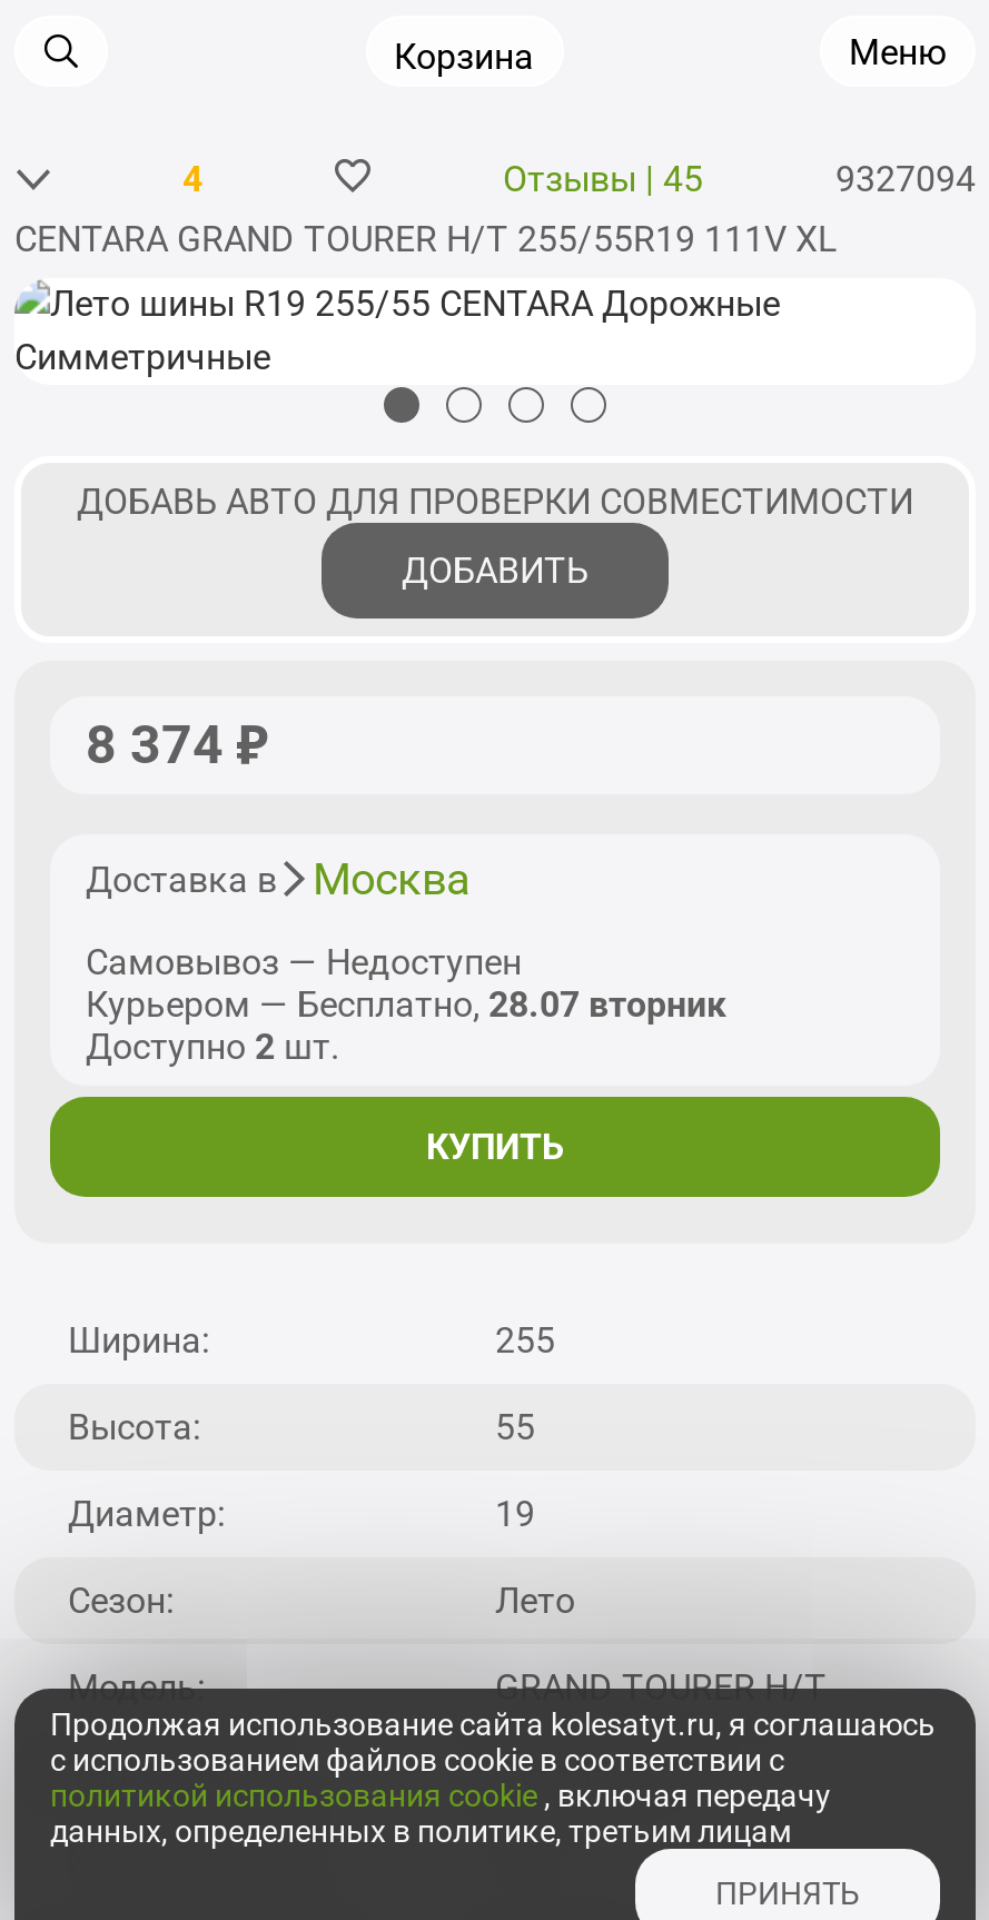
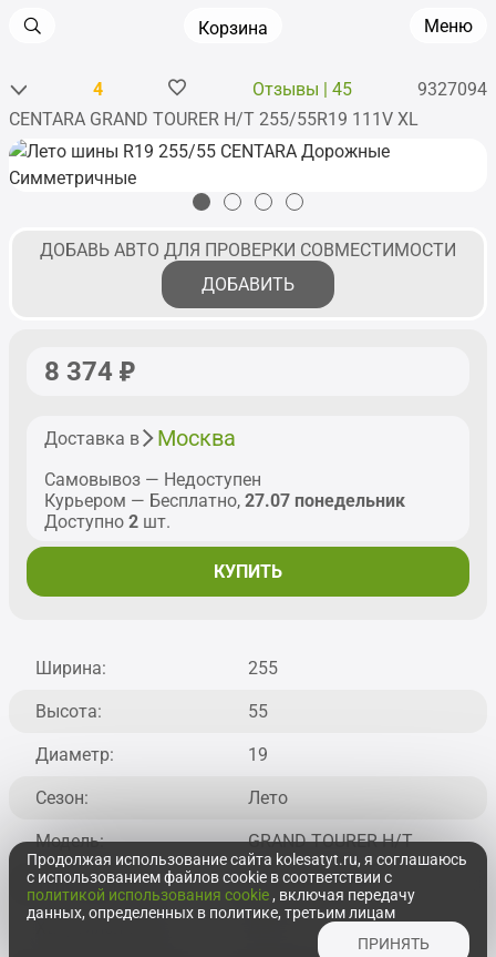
[86,983,726,1026] Курьером — Бесплатно, 28.07 вторник -> [44,490,405,511] Курьером — Бесплатно, 27.07 понедельник

